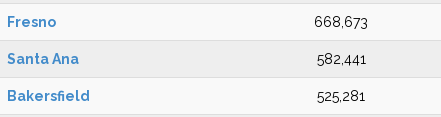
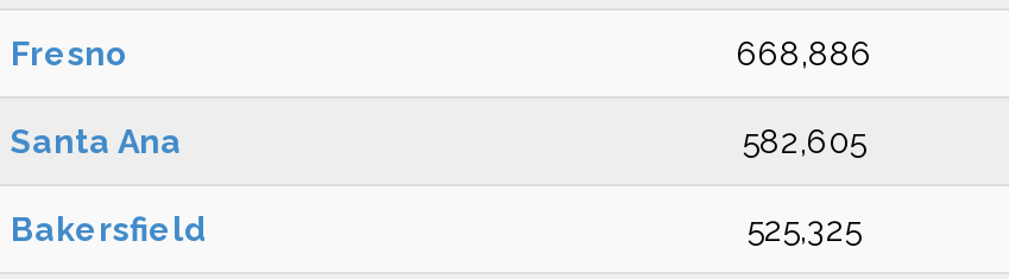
[314,14,368,30] 668,673 -> [737,34,872,72] 668,886
[316,51,365,67] 582,441 -> [743,122,866,160] 582,605
[317,88,365,104] 525,281 -> [748,210,862,248] 525,325

